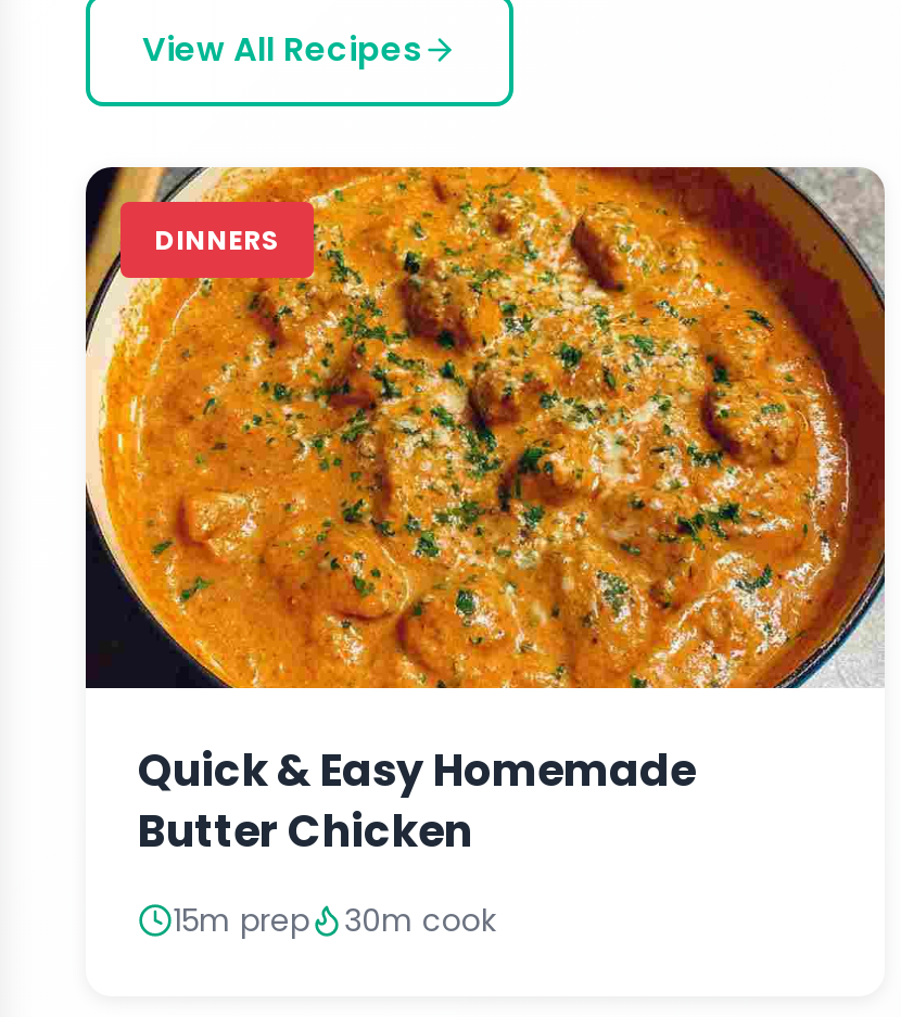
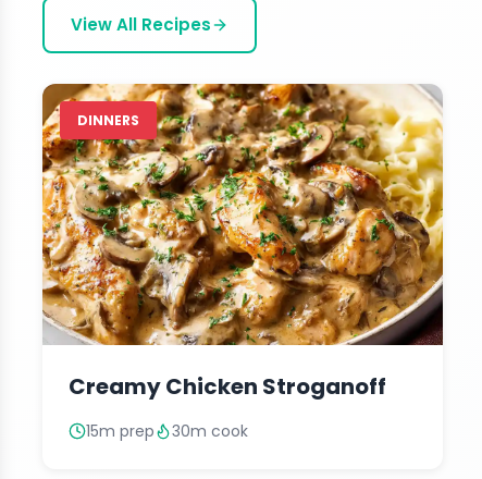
[84,165,887,862] [image] | Quick & Easy Homemade | Butter Chicken -> [41,83,444,402] [image] | Creamy Chicken Stroganoff

